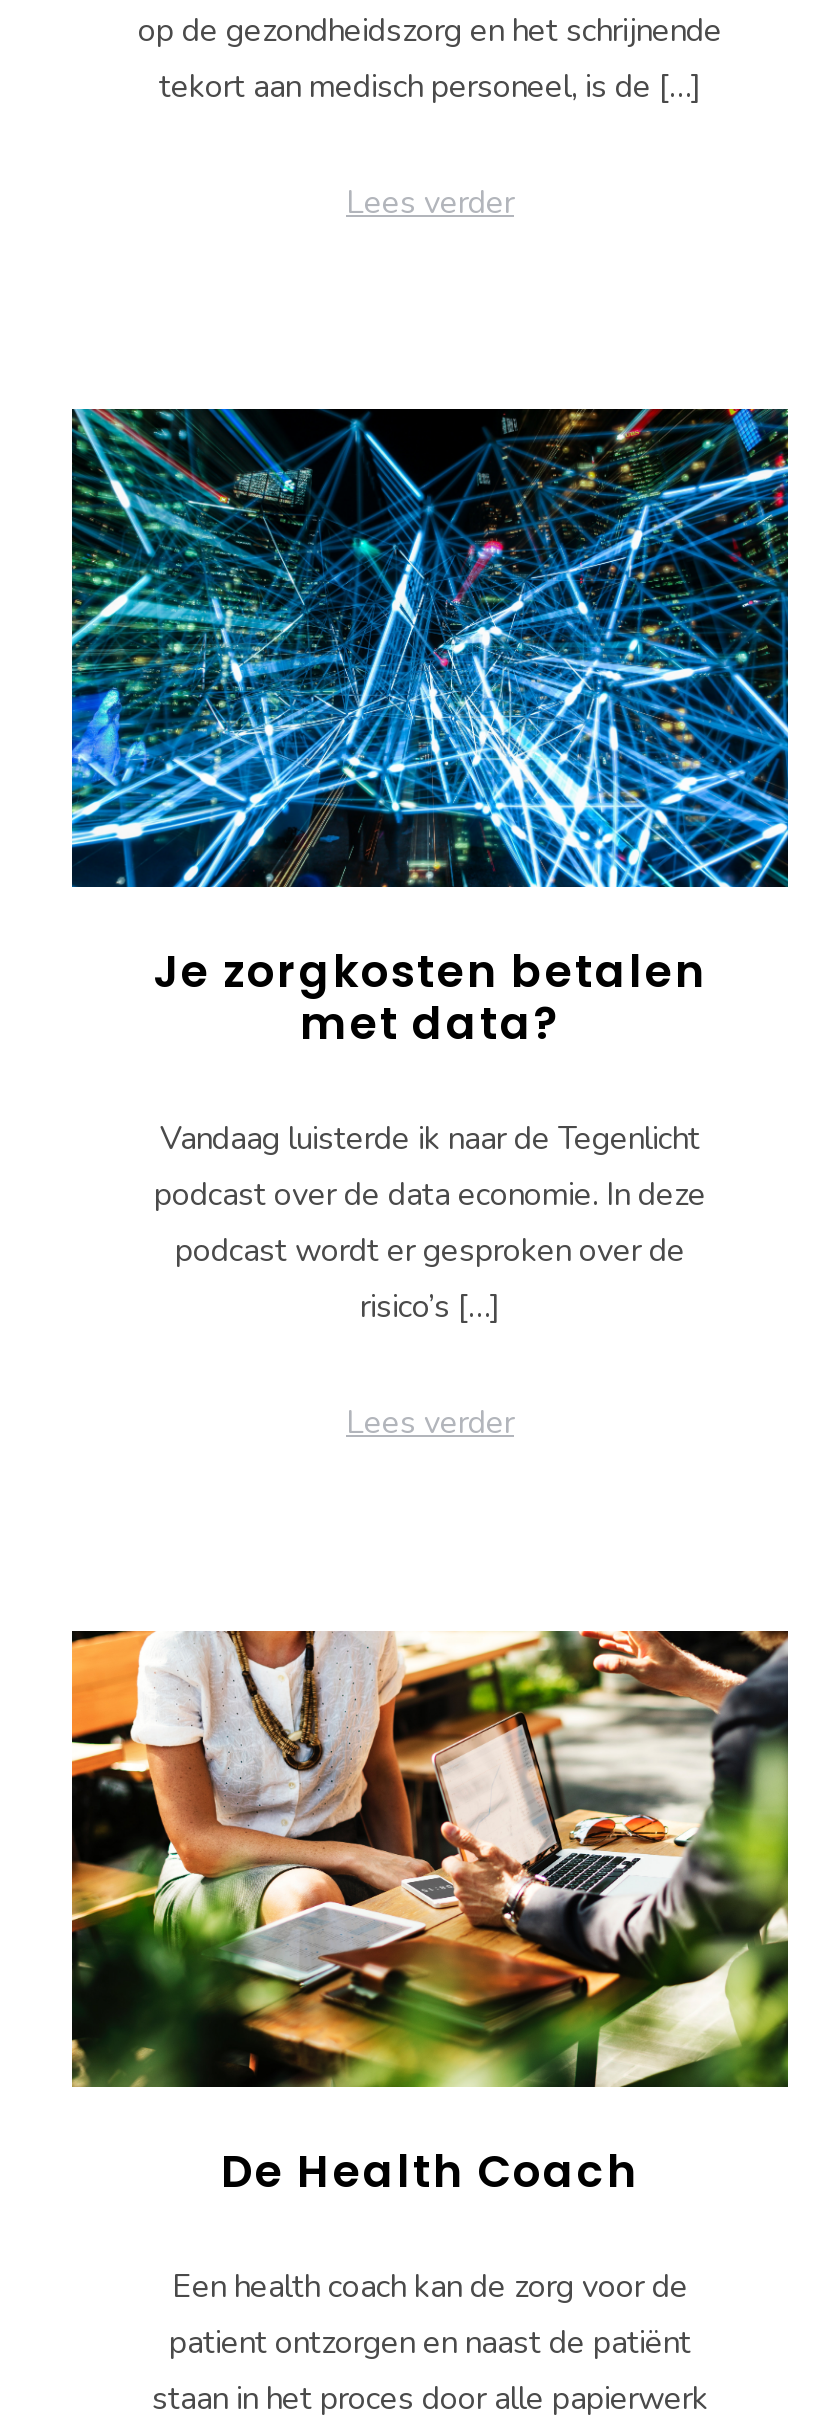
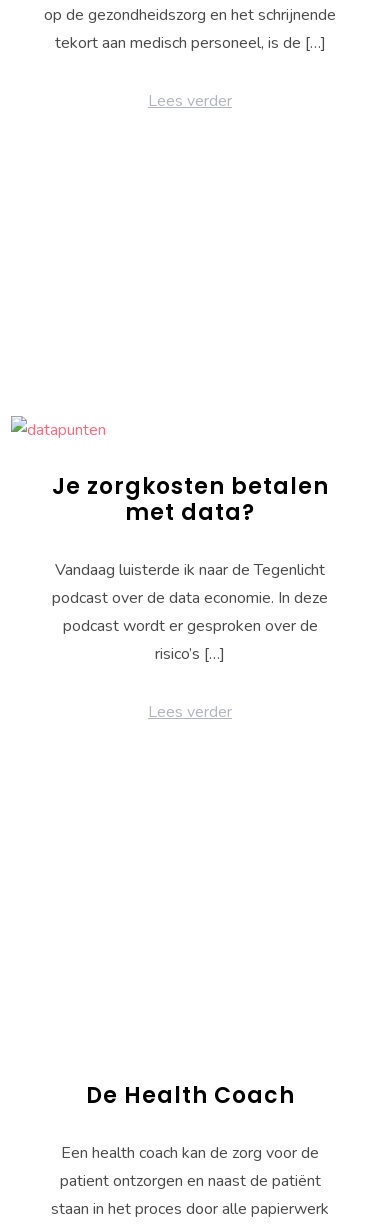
[70,406,790,890] [image] -> none
[70,1628,790,2090] [image] -> none

